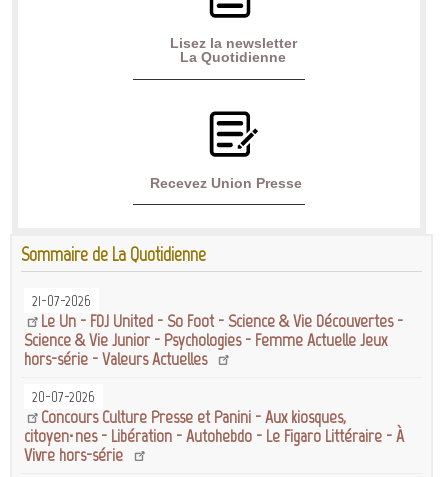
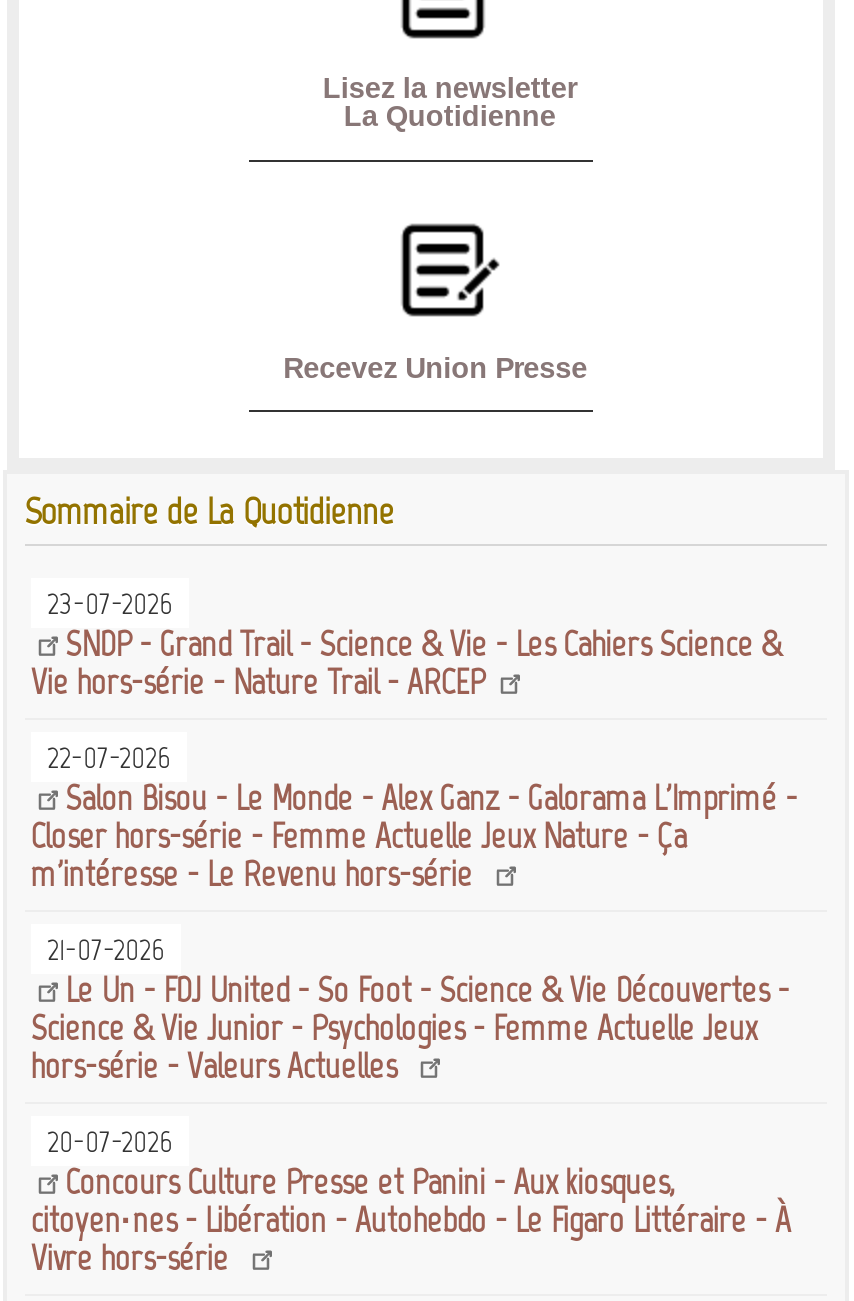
none -> [31,584,797,896] 23-07-2026 | SNDP - Grand Trail - Science & Vie - Les Cahiers Science & | Vie hors-série - Nature Trail - ARCEP | 22-07-2026 | Salon Bisou - Le Monde - Alex Ganz - Galorama L'Imprimé - | Closer hors-série - Femme Actuelle Jeux Nature - Ça | m'intéresse - Le Revenu hors-série

